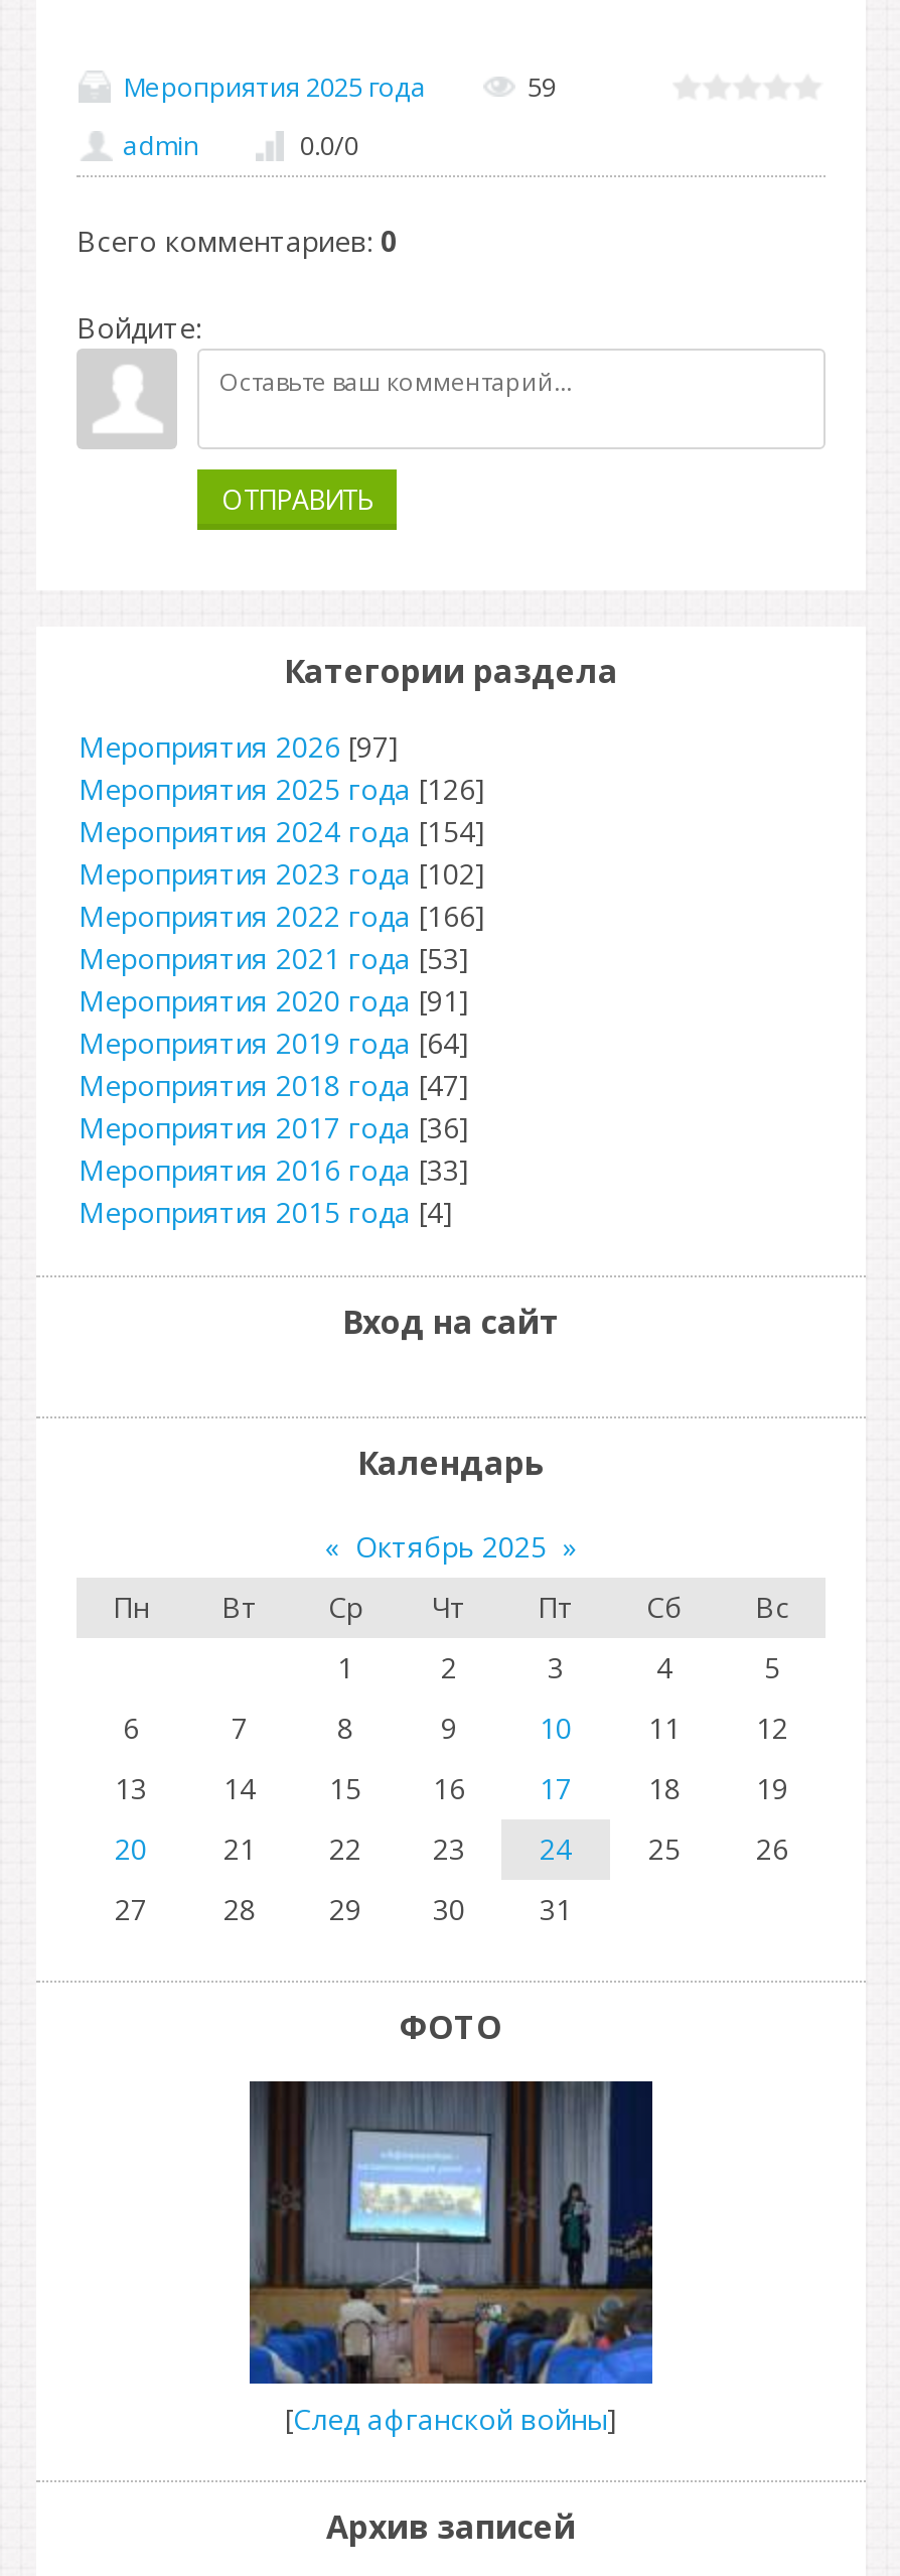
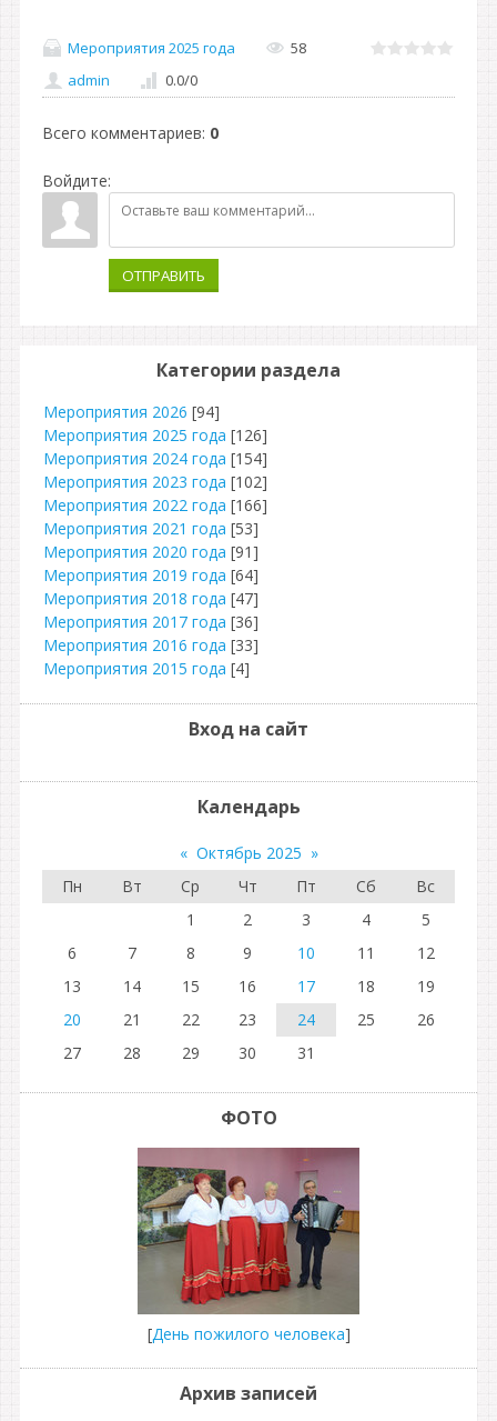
[528,67,556,104] 59 -> [291,37,306,57] 58
[79,727,399,766] Мероприятия 2026 [97] -> [43,401,220,422] Мероприятия 2026 [94]
[248,2079,654,2438] [image] | [След афганской войны] -> [136,1147,361,1344] [image] | [День пожилого человека]

